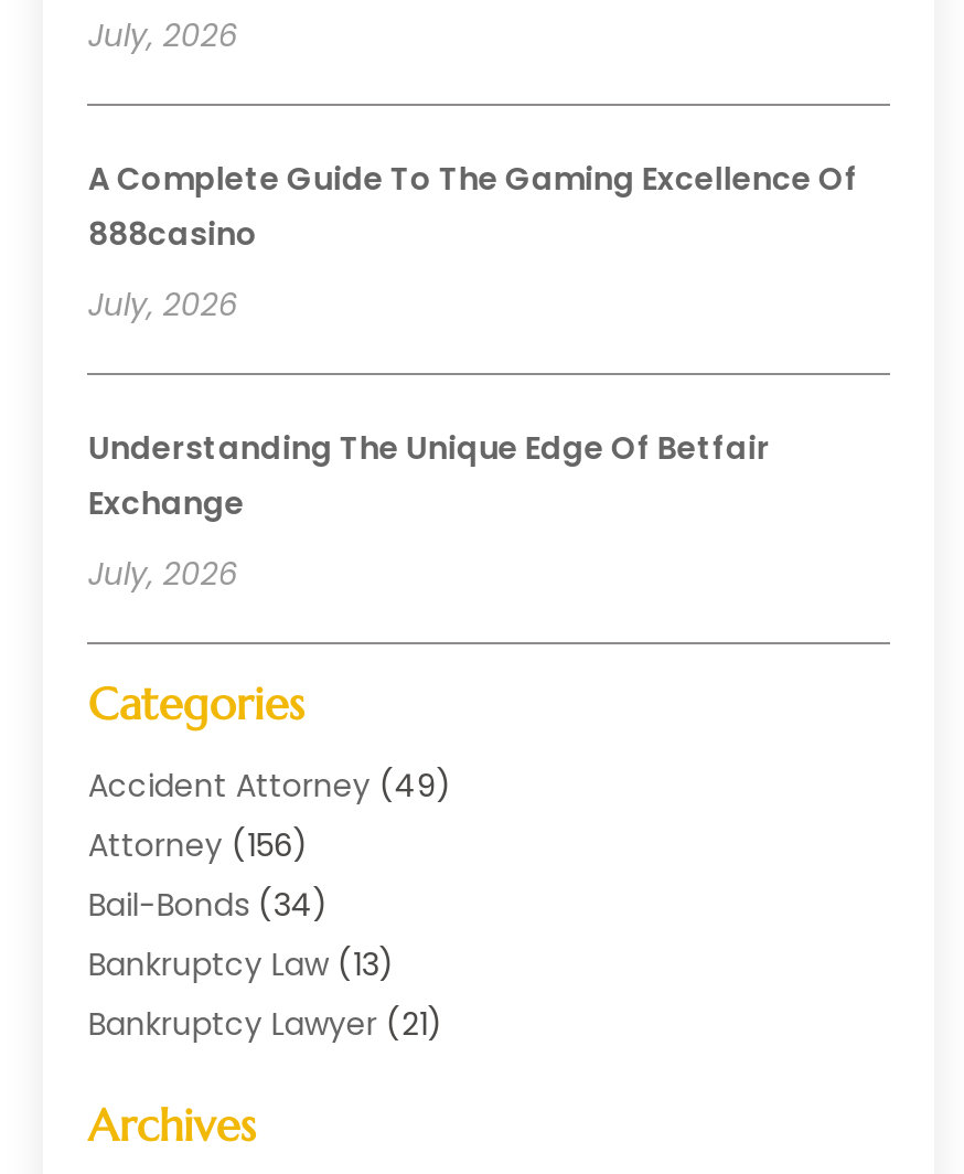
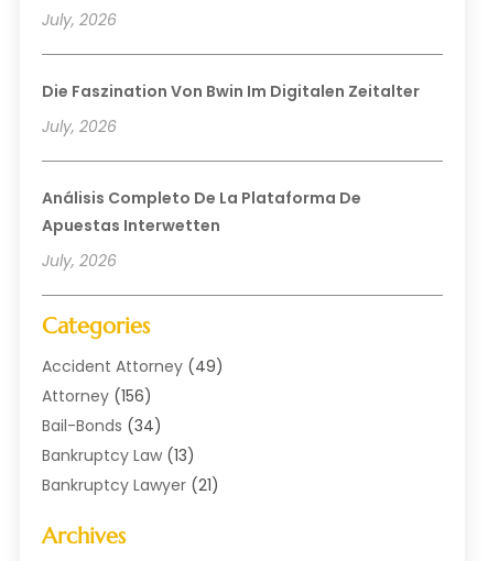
[88,156,858,256] A Complete Guide To The Gaming Excellence Of | 888casino -> [42,80,420,102] Die Faszination Von Bwin Im Digitalen Zeitalter
[88,425,770,525] Understanding The Unique Edge Of Betfair | Exchange -> [42,187,362,236] Análisis Completo De La Plataforma De | Apuestas Interwetten

